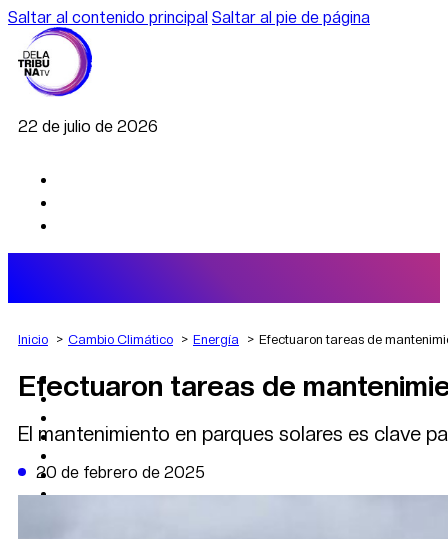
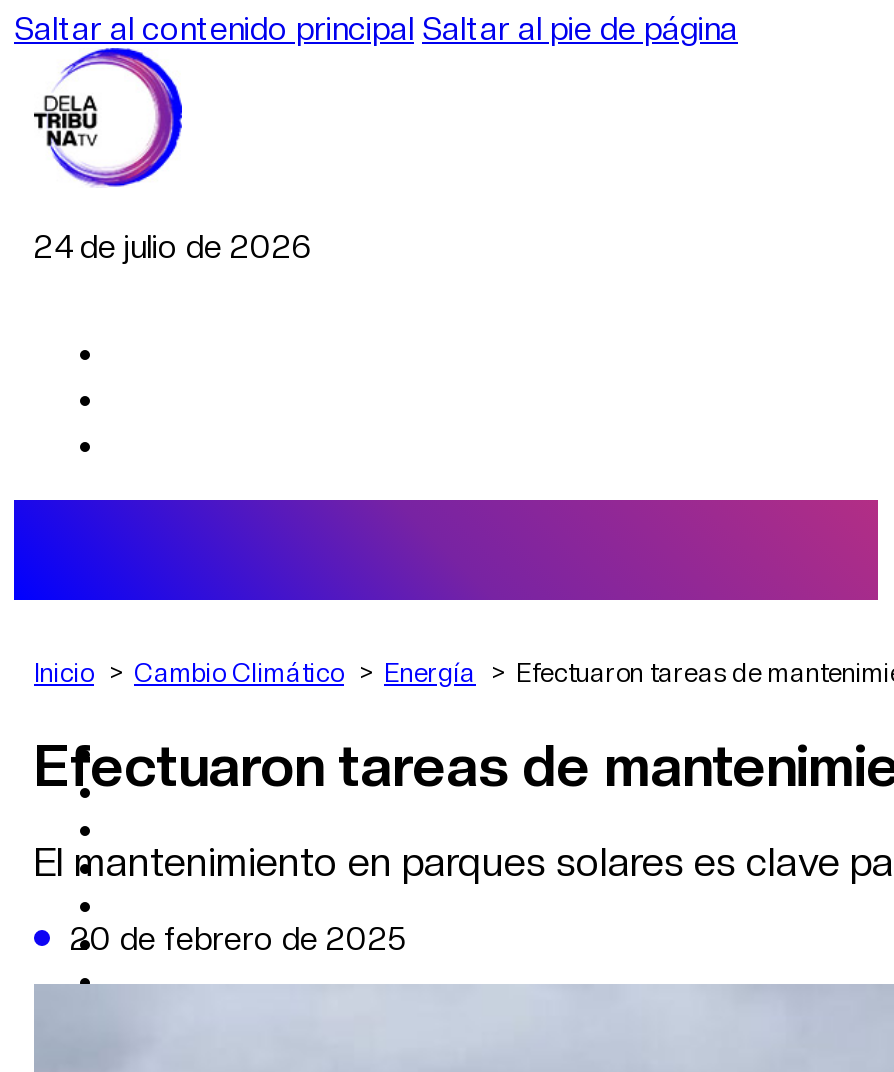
[18,117,158,136] 22 de julio de 2026 -> [34,228,312,266] 24 de julio de 2026

